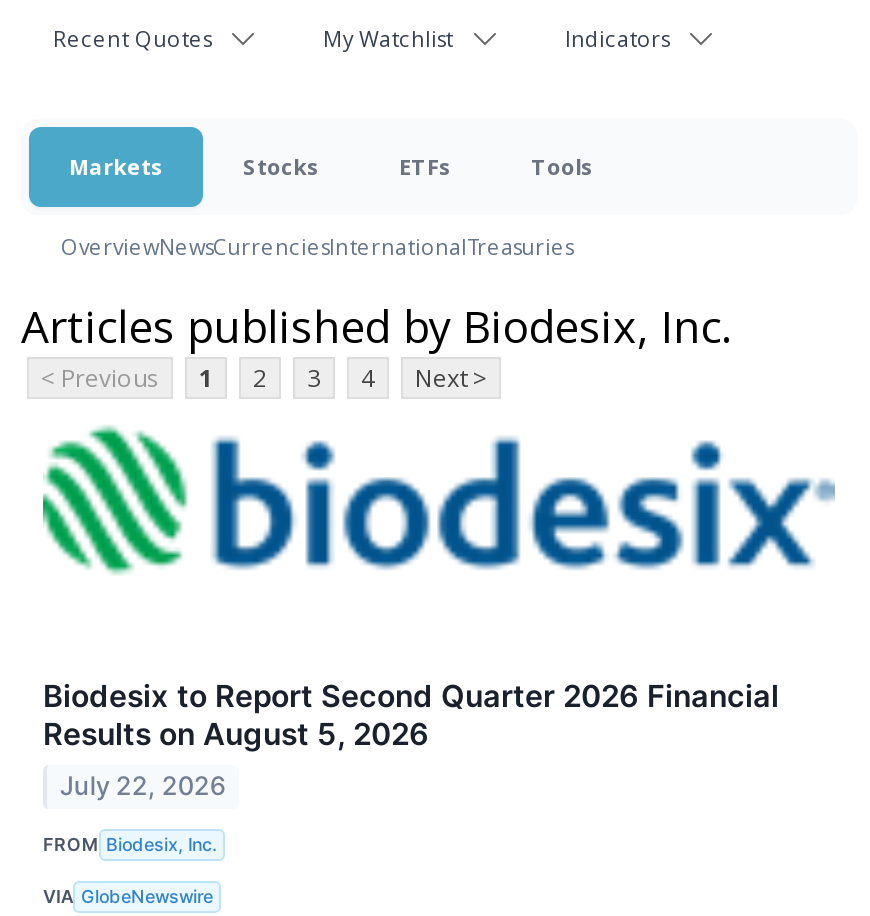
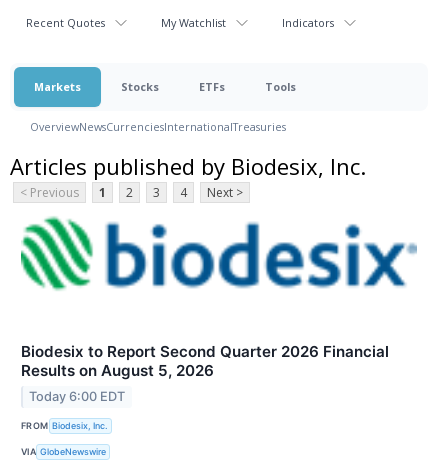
[60,770,226,800] July 22, 2026 -> [29,389,125,404] Today 6:00 EDT

